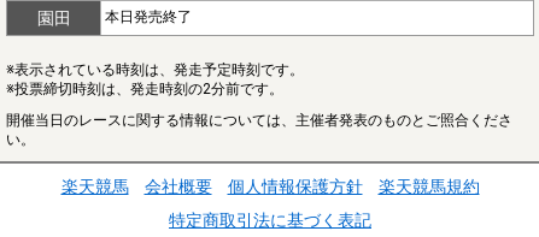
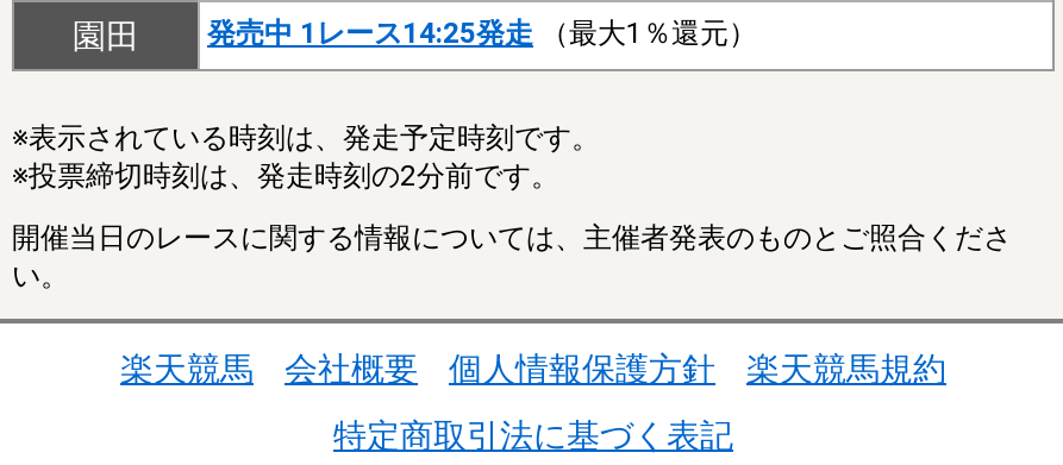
[105,8,192,25] 本日発売終了 -> [207,16,757,49] 発売中 1レース14:25発走（最大1％還元）

